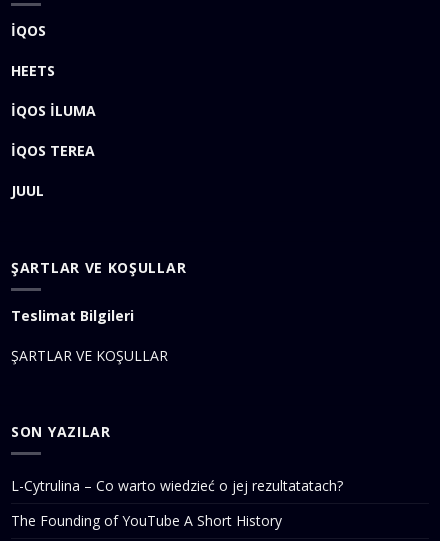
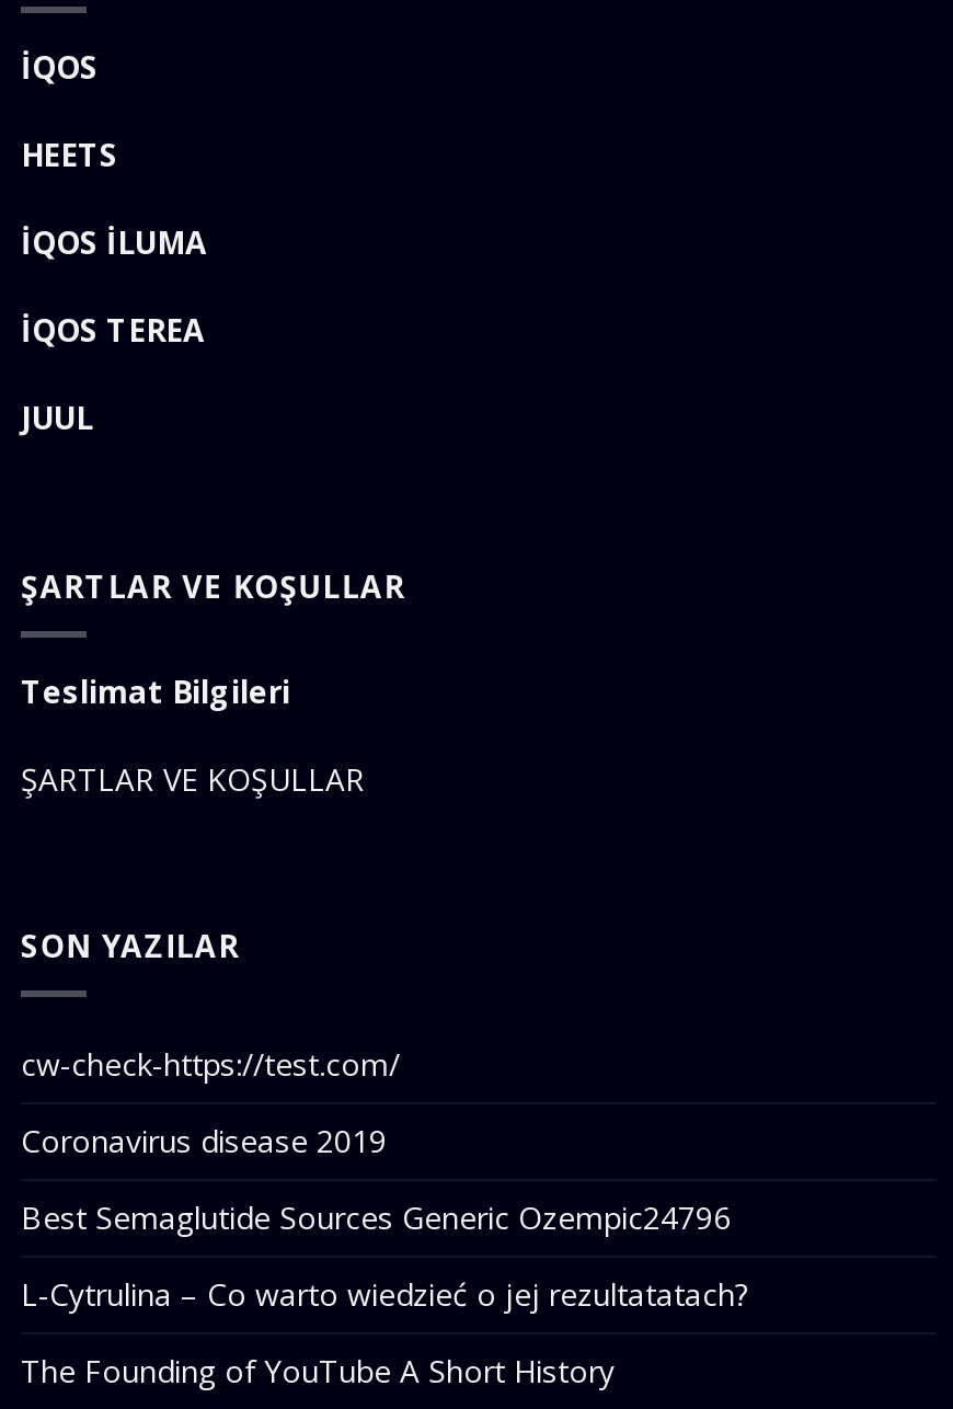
none -> [21,1044,731,1239] cw-check-https://test.com/ | Coronavirus disease 2019 | Best Semaglutide Sources Generic Ozempic24796

